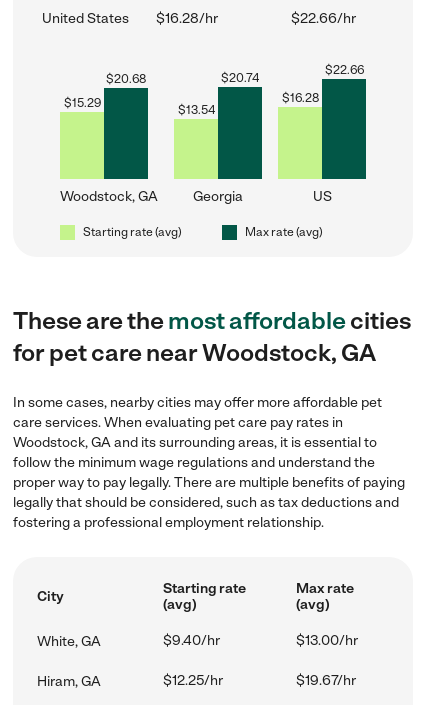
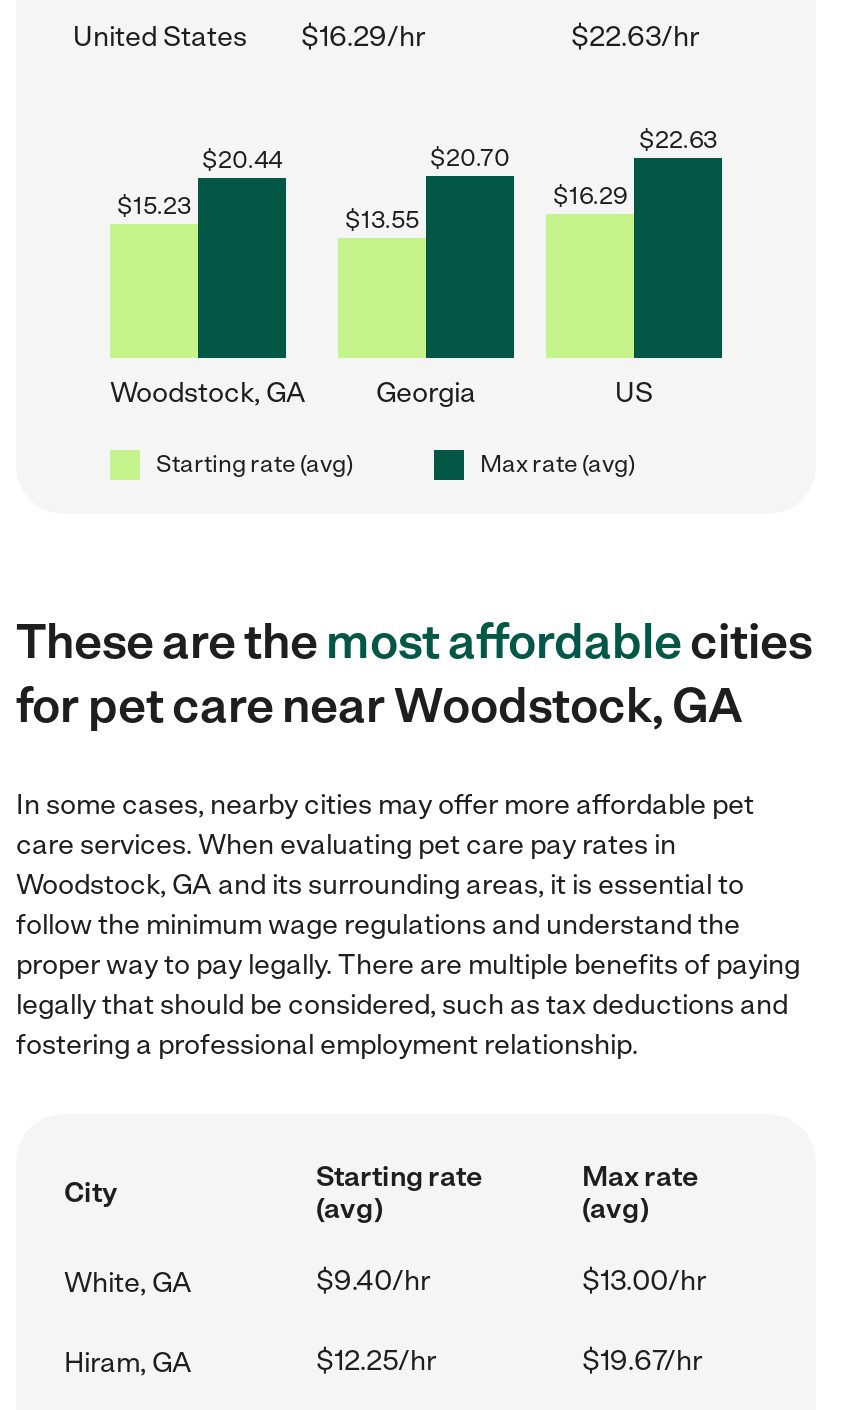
[155,10,355,27] $16.28/hr | $22.66/hr -> [301,20,699,54] $16.29/hr | $22.63/hr
[324,63,363,77] $22.66 -> [639,126,717,154] $22.63
[106,72,146,86] $20.68 -> [202,146,282,174] $20.44
[221,71,259,85] $20.74 -> [430,144,510,172] $20.70
[63,96,100,110] $15.29 -> [117,192,191,220] $15.23
[281,91,318,105] $16.28 -> [553,182,627,210] $16.29
[177,103,214,117] $13.54 -> [345,206,419,234] $13.55

